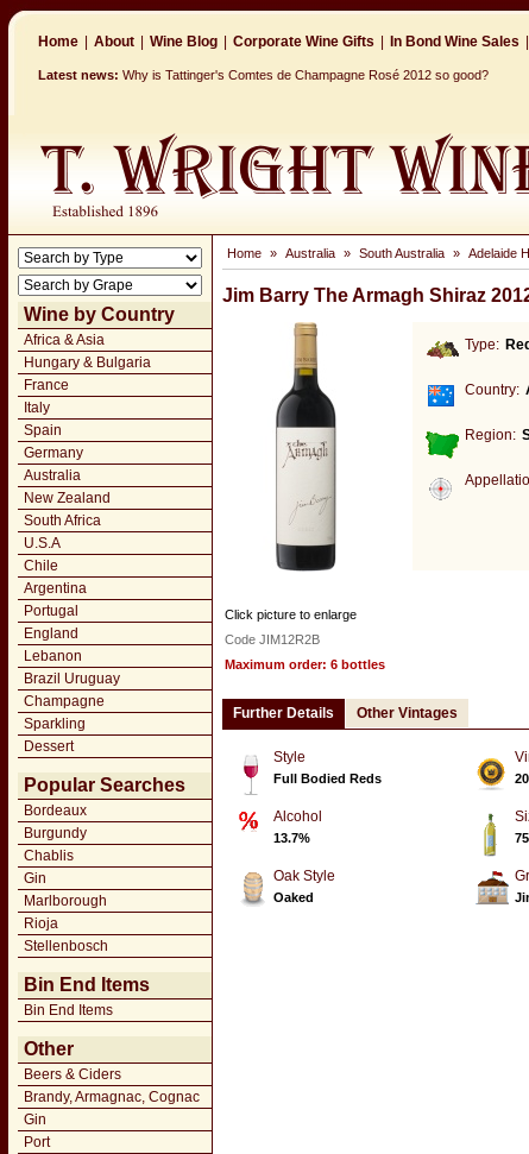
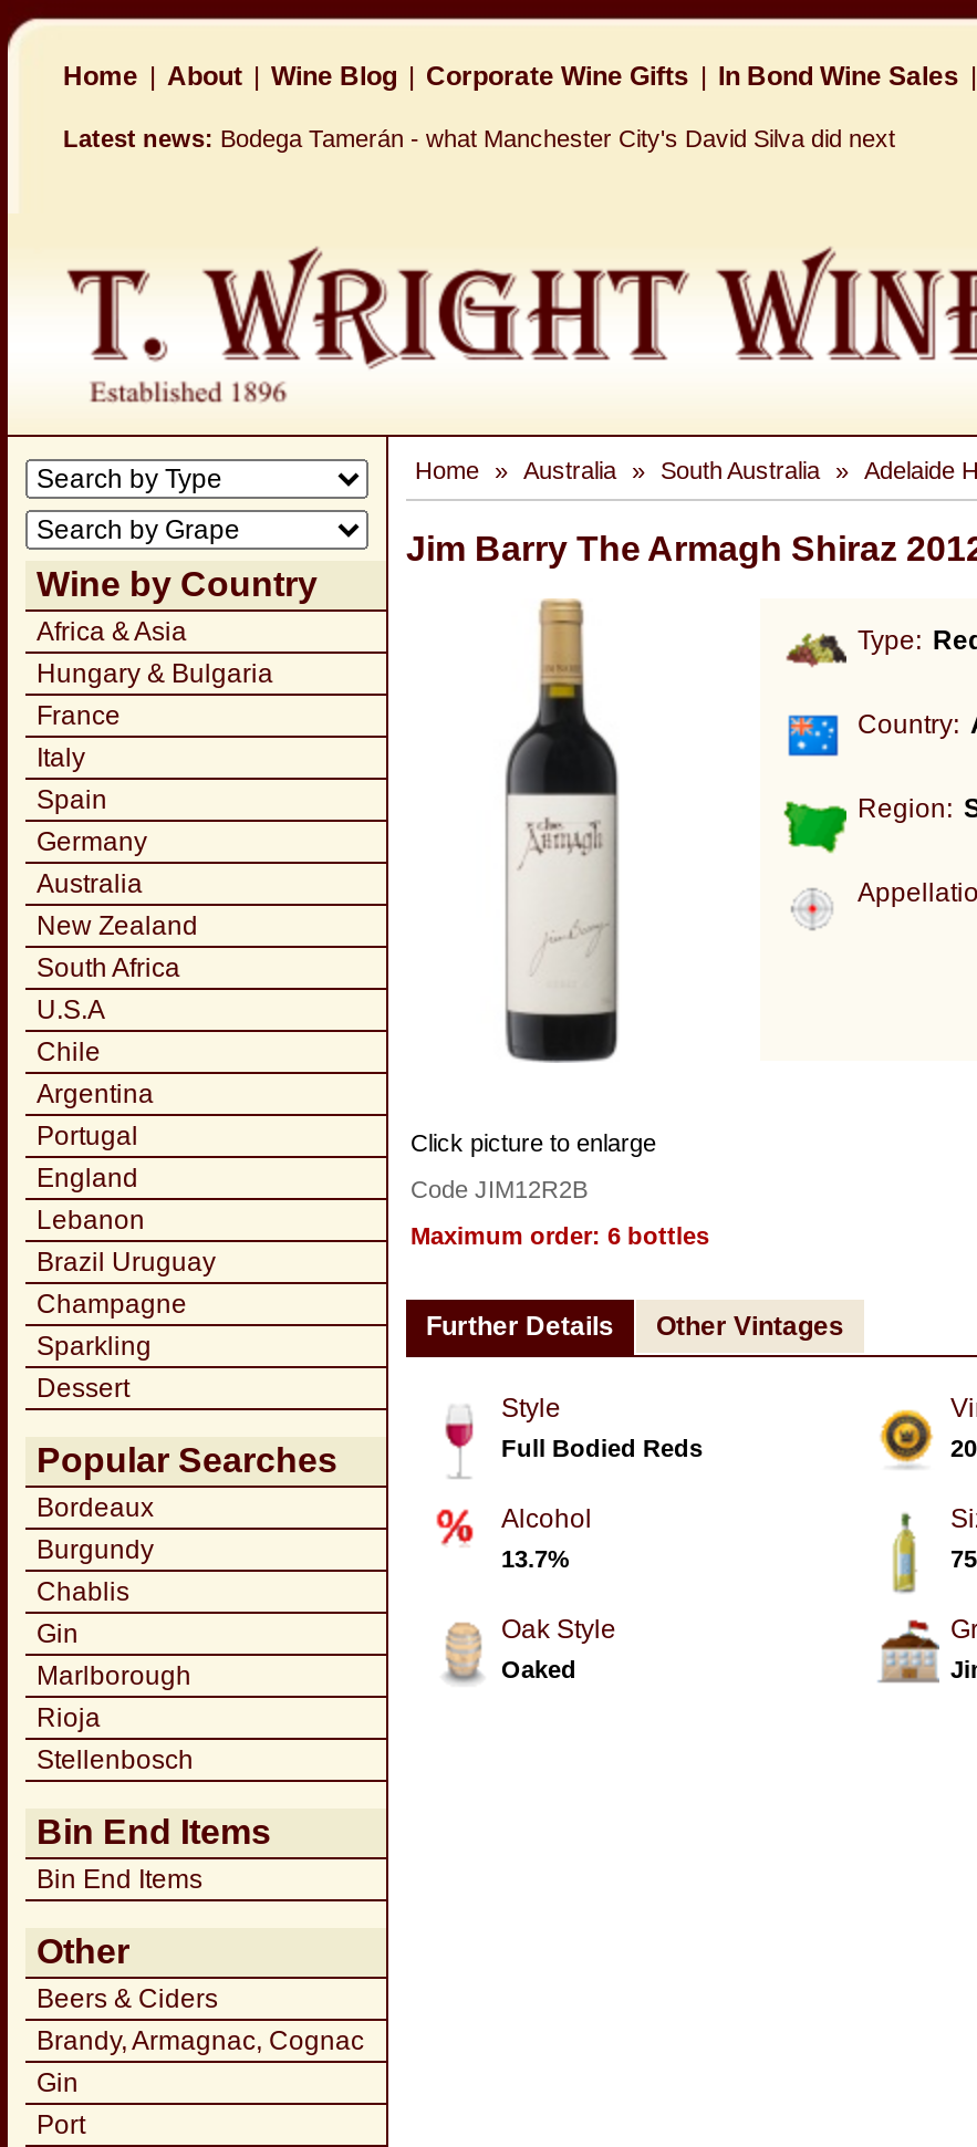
[38,68,489,82] Latest news: Why is Tattinger's Comtes de Champagne Rosé 2012 so good? -> [63,125,895,152] Latest news: Bodega Tamerán - what Manchester City's David Silva did next

